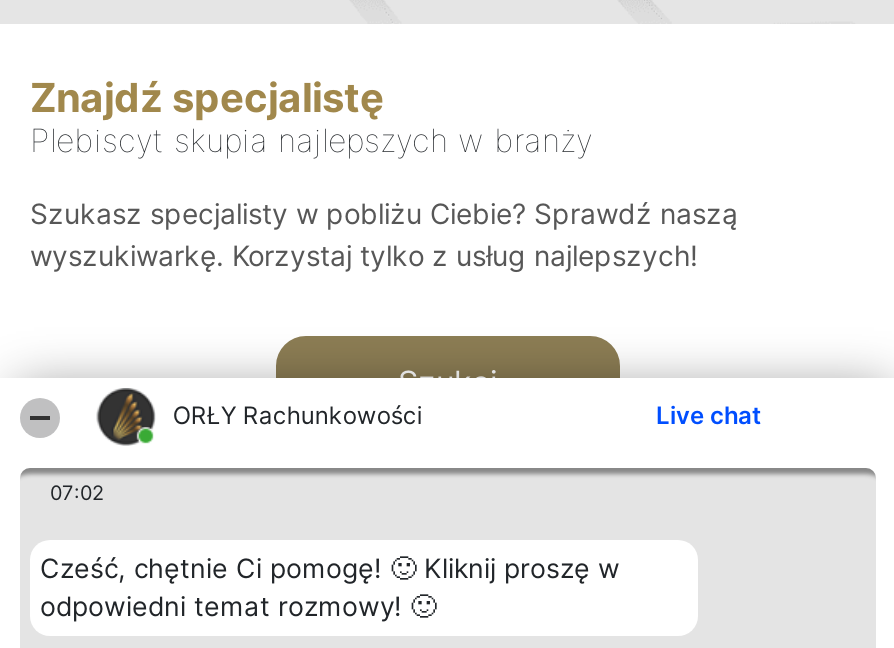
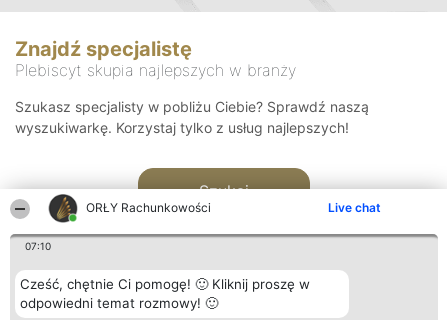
[50,480,104,504] 07:02 -> [25,240,51,252] 07:10

